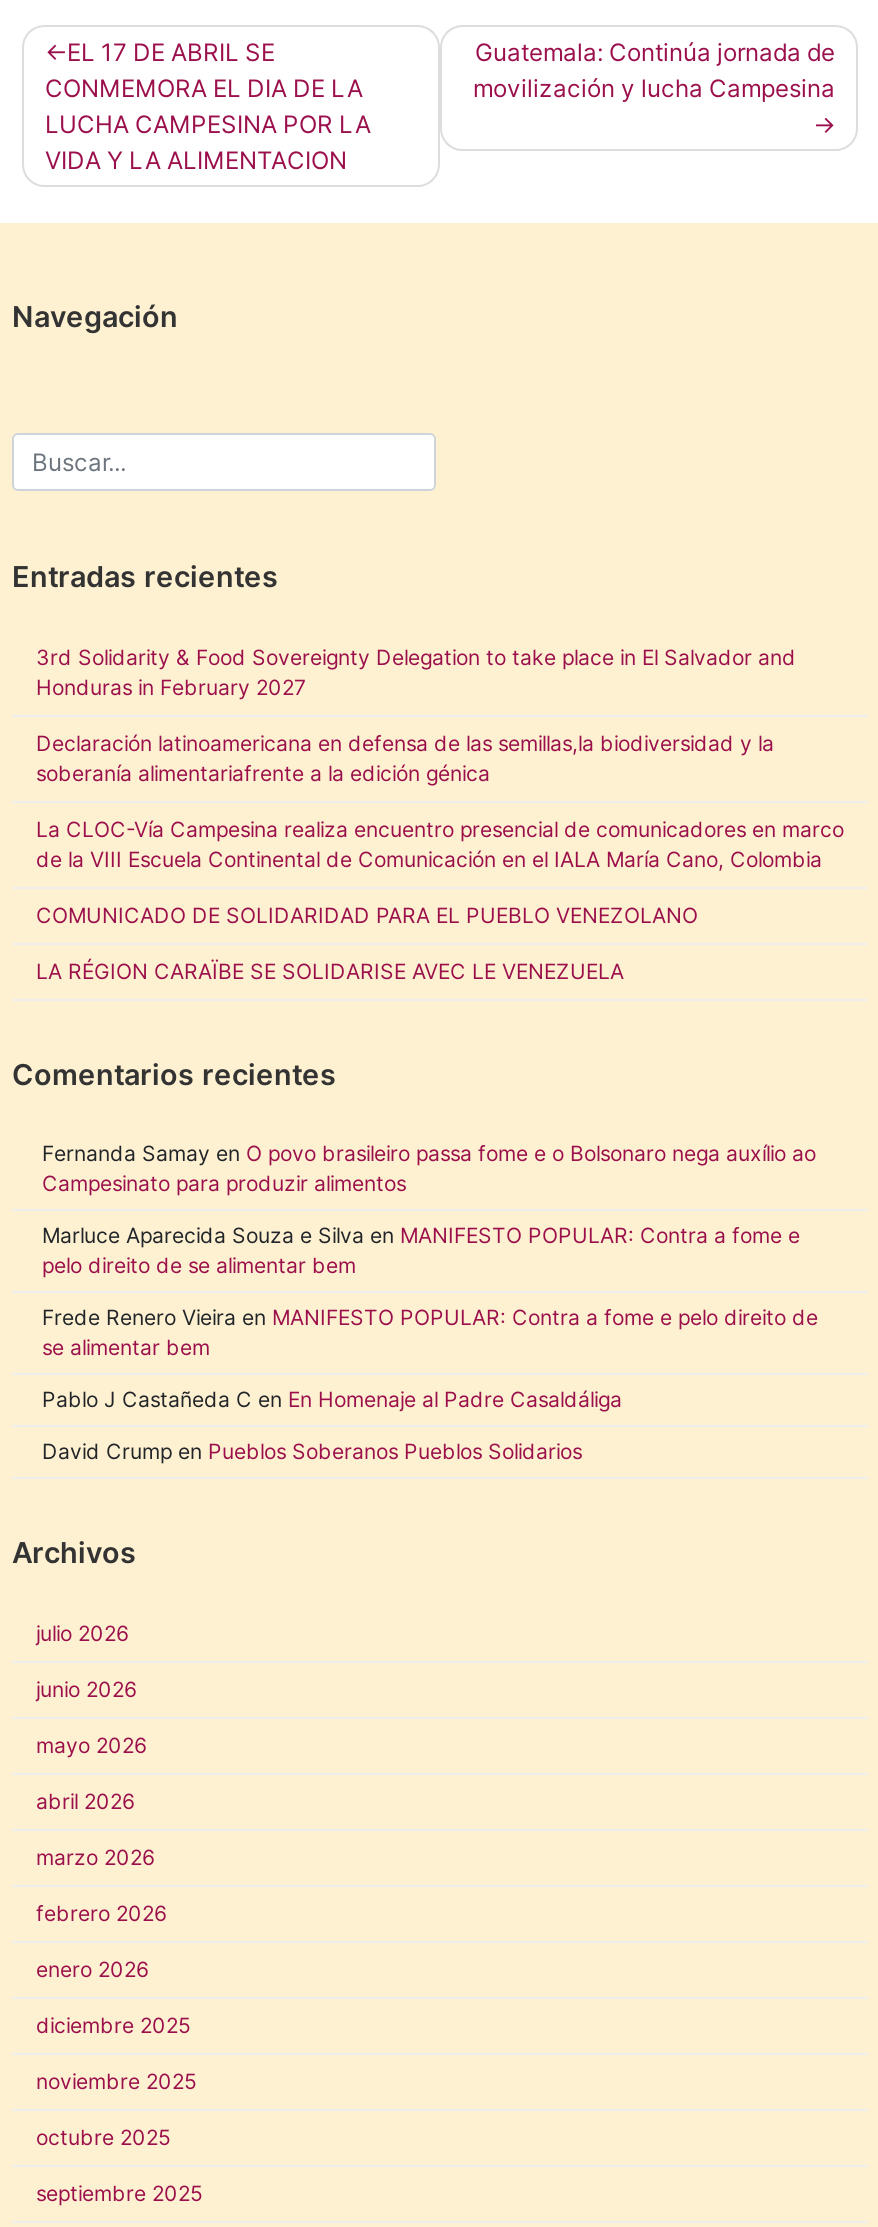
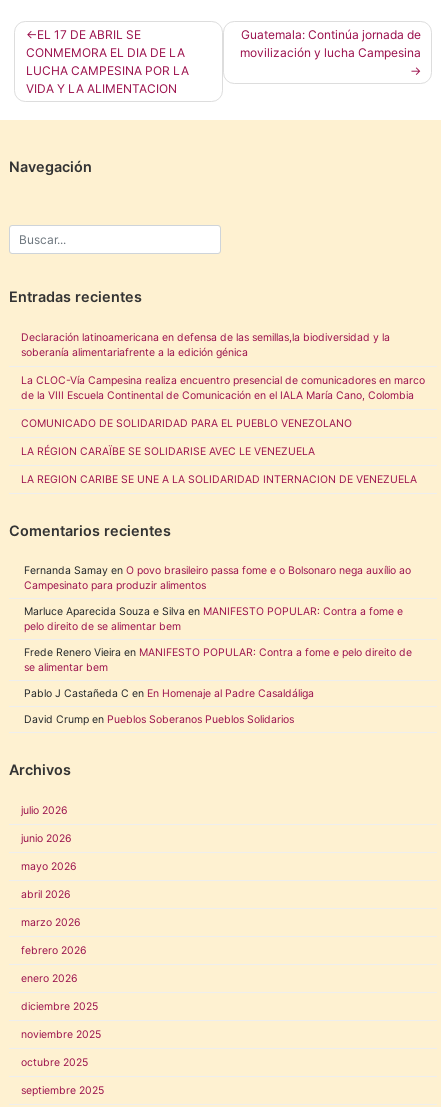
[36,645,796,701] 3rd Solidarity & Food Sovereignty Delegation to take place in El Salvador and | Honduras in February 2027 -> none
moved [36,731,844,985] -> [21,331,425,458]: Declaración latinoamericana en defensa de las semillas,la biodiversidad y la | soberanía alimentariafrente a la edición génica | La CLOC-Vía Campesina realiza encuentro presencial de comunicadores en marco | de la VIII Escuela Continental de Comunicación en el IALA María Cano, Colombia | COMUNICADO DE SOLIDARIDAD PARA EL PUEBLO VENEZOLANO | LA RÉGION CARAÏBE SE SOLIDARISE AVEC LE VENEZUELA
none -> [21,473,417,486] LA REGION CARIBE SE UNE A LA SOLIDARIDAD INTERNACION DE VENEZUELA

